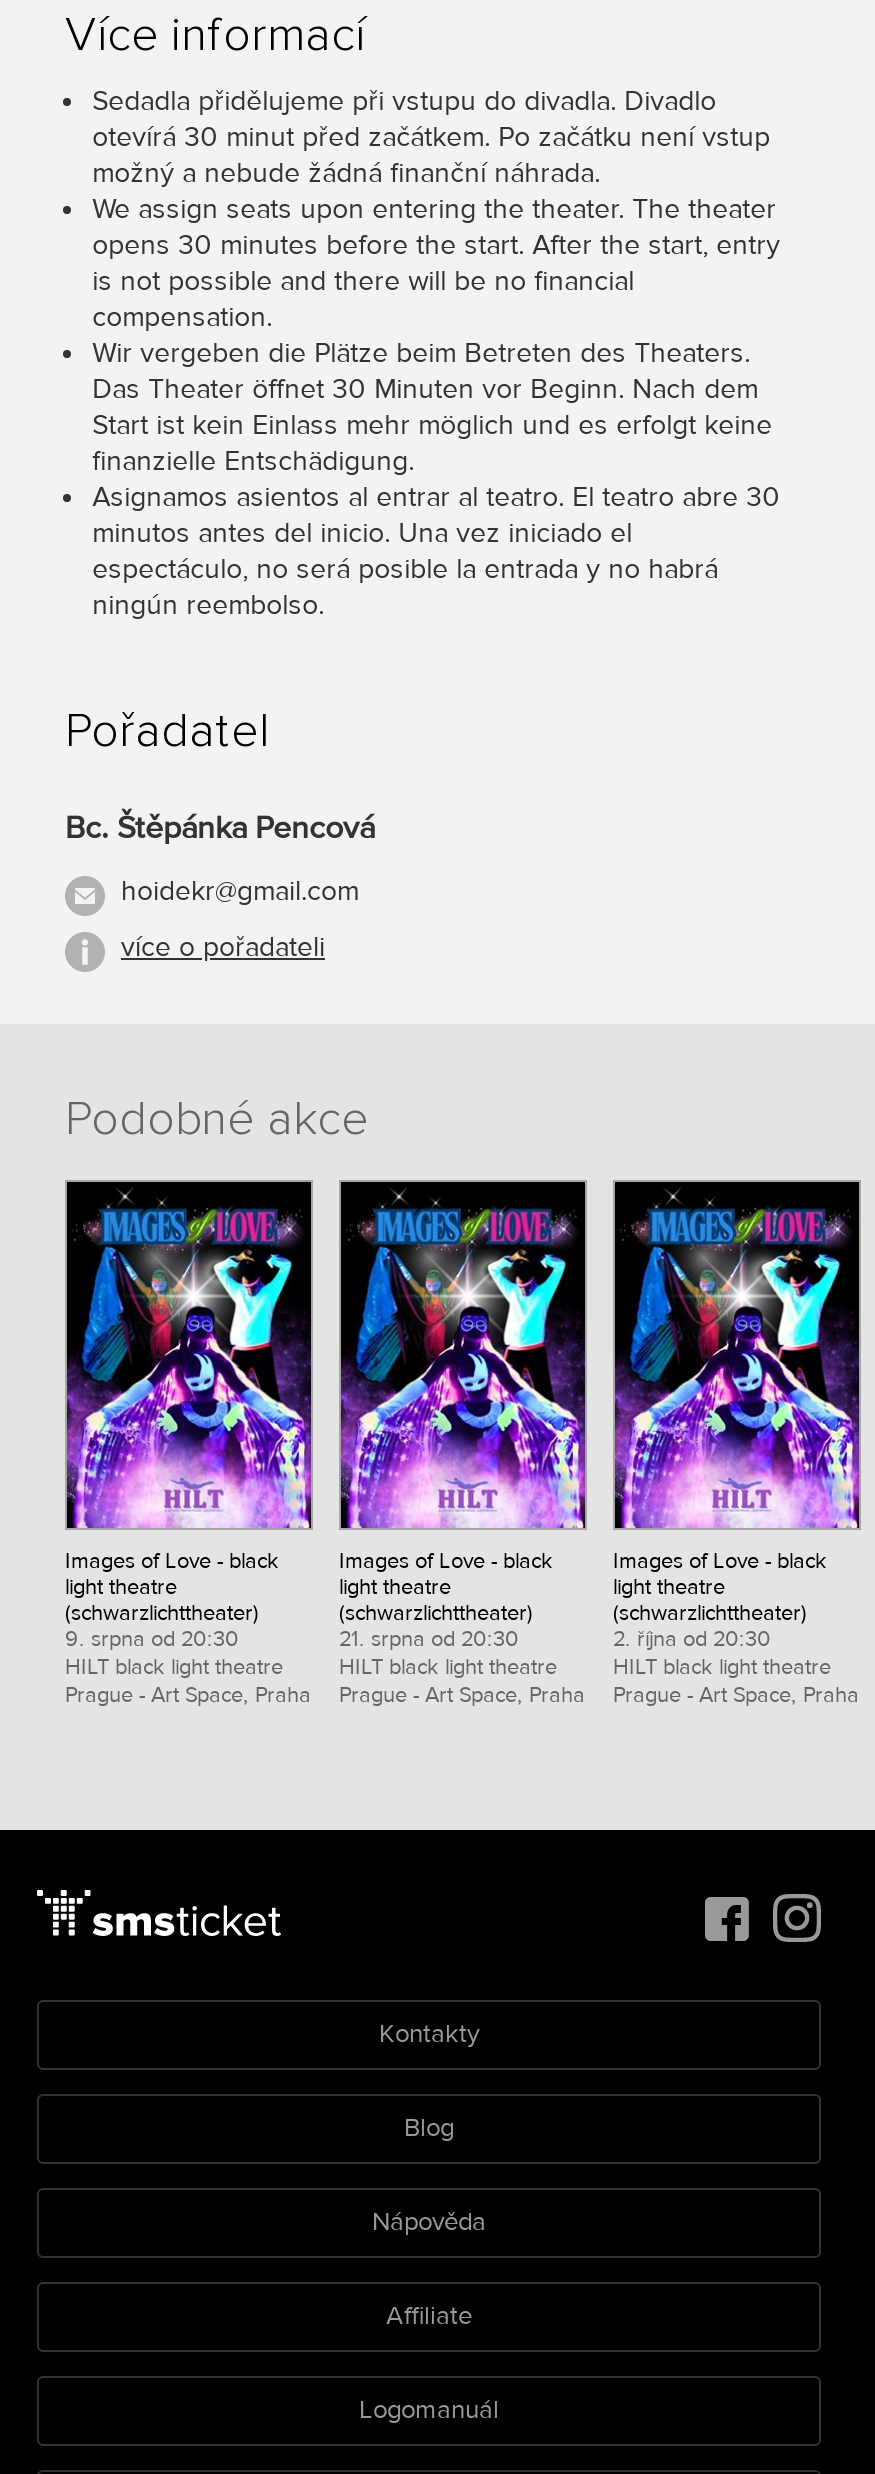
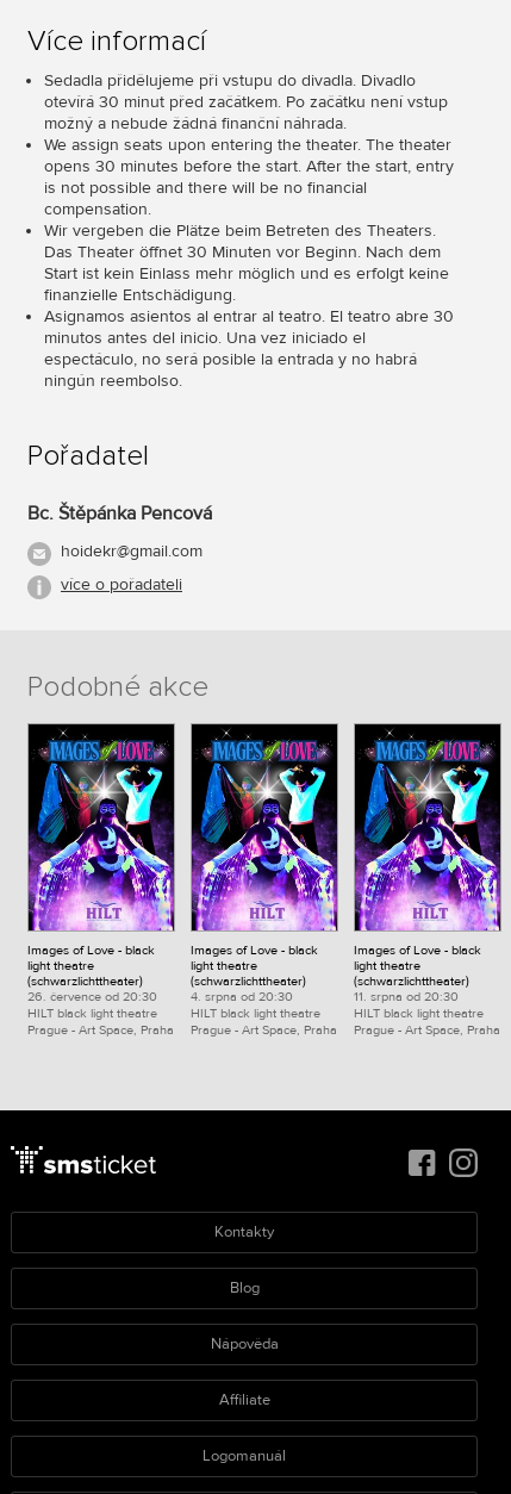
[65,1625,239,1651] 9. srpna od 20:30 -> [27,988,157,1004] 26. července od 20:30
[339,1625,519,1651] 21. srpna od 20:30 -> [191,988,293,1004] 4. srpna od 20:30
[613,1625,771,1651] 2. října od 20:30 -> [354,988,459,1004] 11. srpna od 20:30

